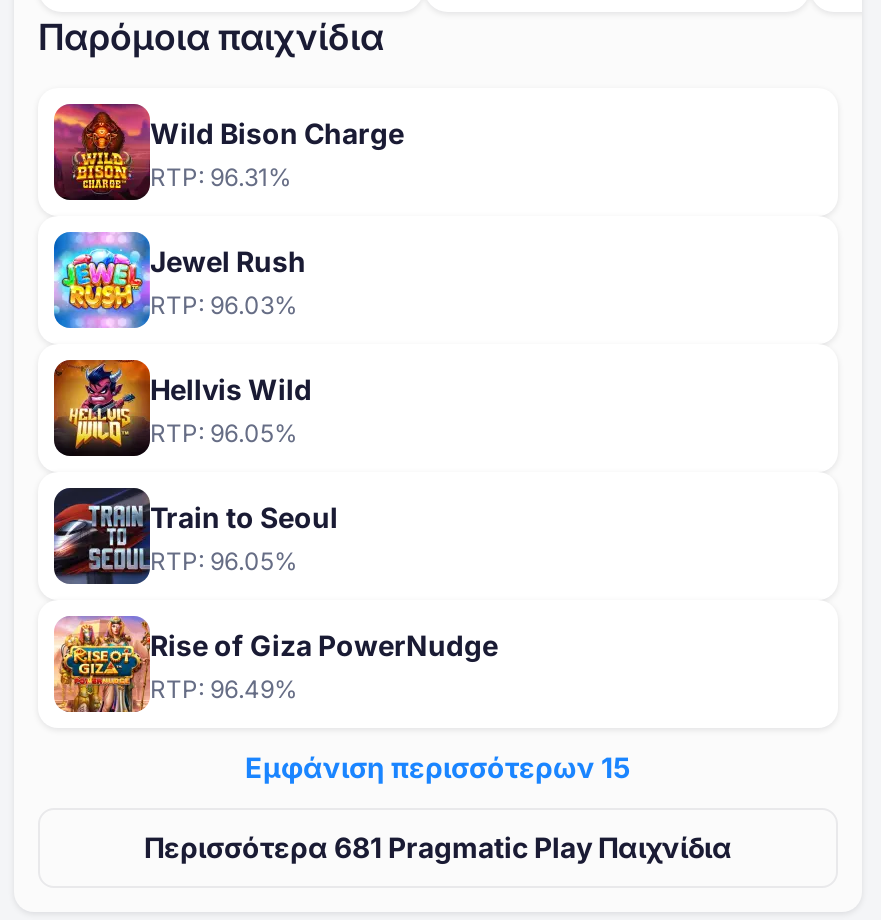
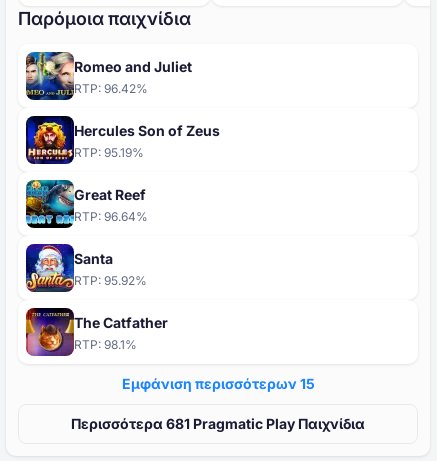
[52,102,404,202] [image] | Wild Bison Charge | RTP: 96.31% -> [25,51,192,101] [image] | Romeo and Juliet | RTP: 96.42%
[52,230,306,330] [image] | Jewel Rush | RTP: 96.03% -> [25,115,220,165] [image] | Hercules Son of Zeus | RTP: 95.19%
[52,358,312,450] [image] | Hellvis Wild | RTP: 96.05% -> [25,179,148,225] [image] | Great Reef | RTP: 96.64%
[52,486,338,584] [image] | Train to Seoul | RTP: 96.05% -> [25,243,147,291] [image] | Santa | RTP: 95.92%
[54,616,498,714] [image] | Rise of Giza PowerNudge | RTP: 96.49% -> [25,307,168,357] [image] | The Catfather | RTP: 98.1%

